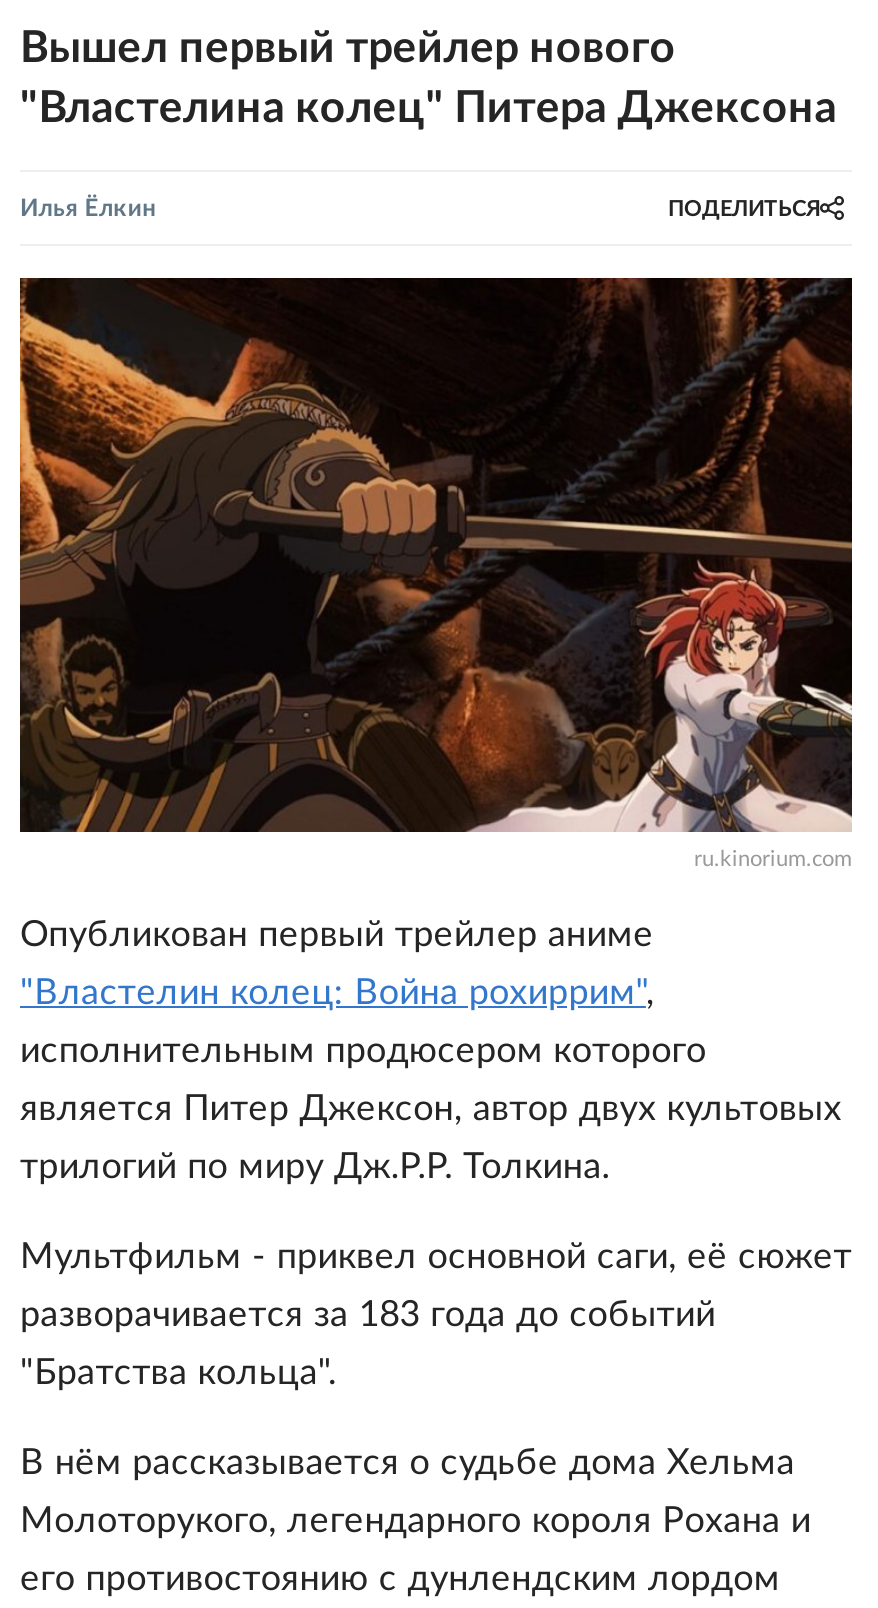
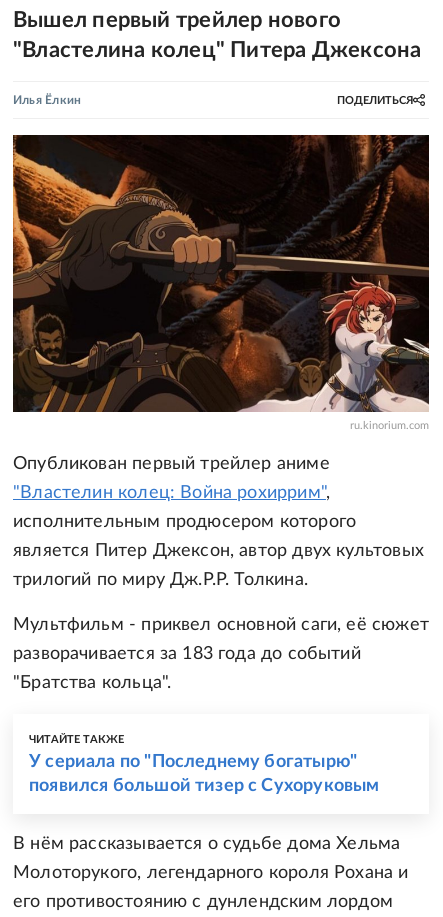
none -> [29,734,379,795] ЧИТАЙТЕ ТАКЖЕ | У сериала по "Последнему богатырю" | появился большой тизер с Сухоруковым

